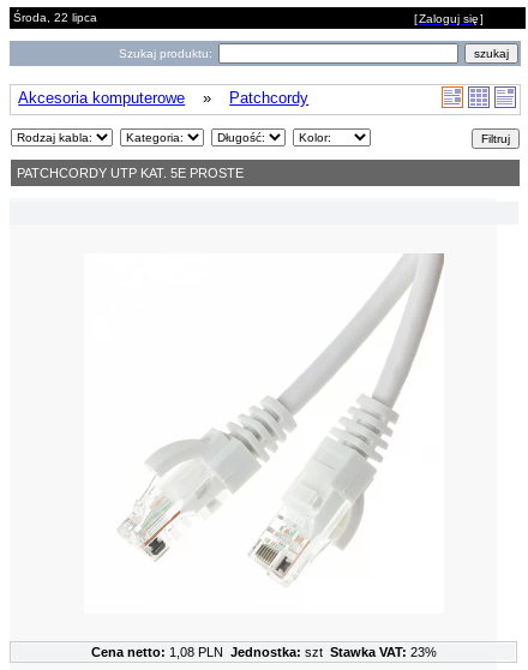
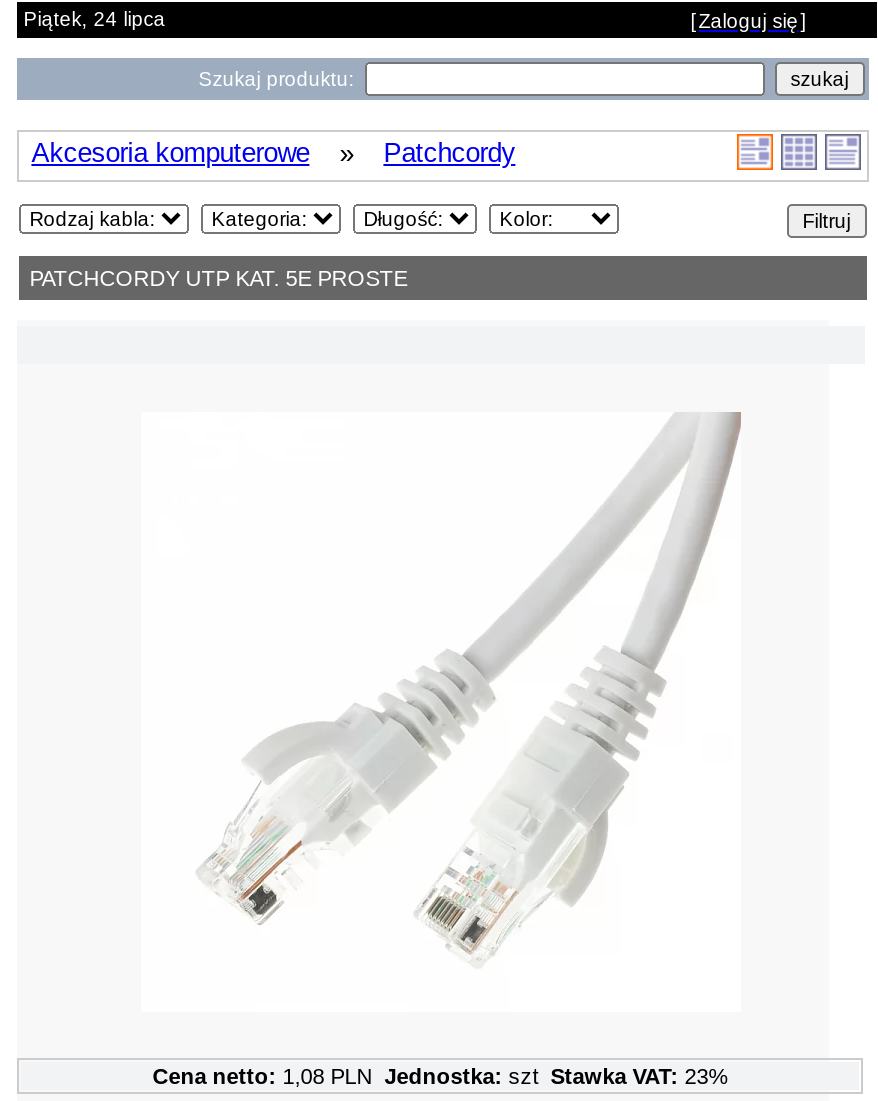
[13,11,97,24] Środa, 22 lipca -> [23,9,165,31] Piątek, 24 lipca

